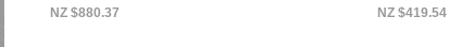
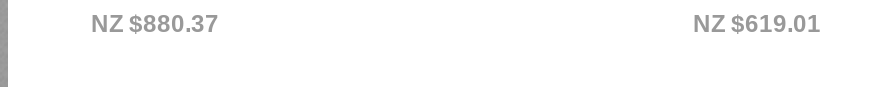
[377,5,446,20] NZ $419.54 -> [693,10,821,38] NZ $619.01

